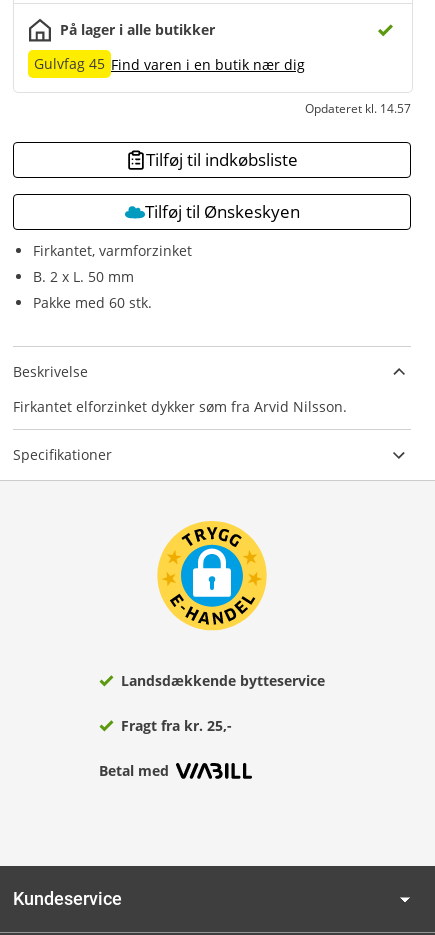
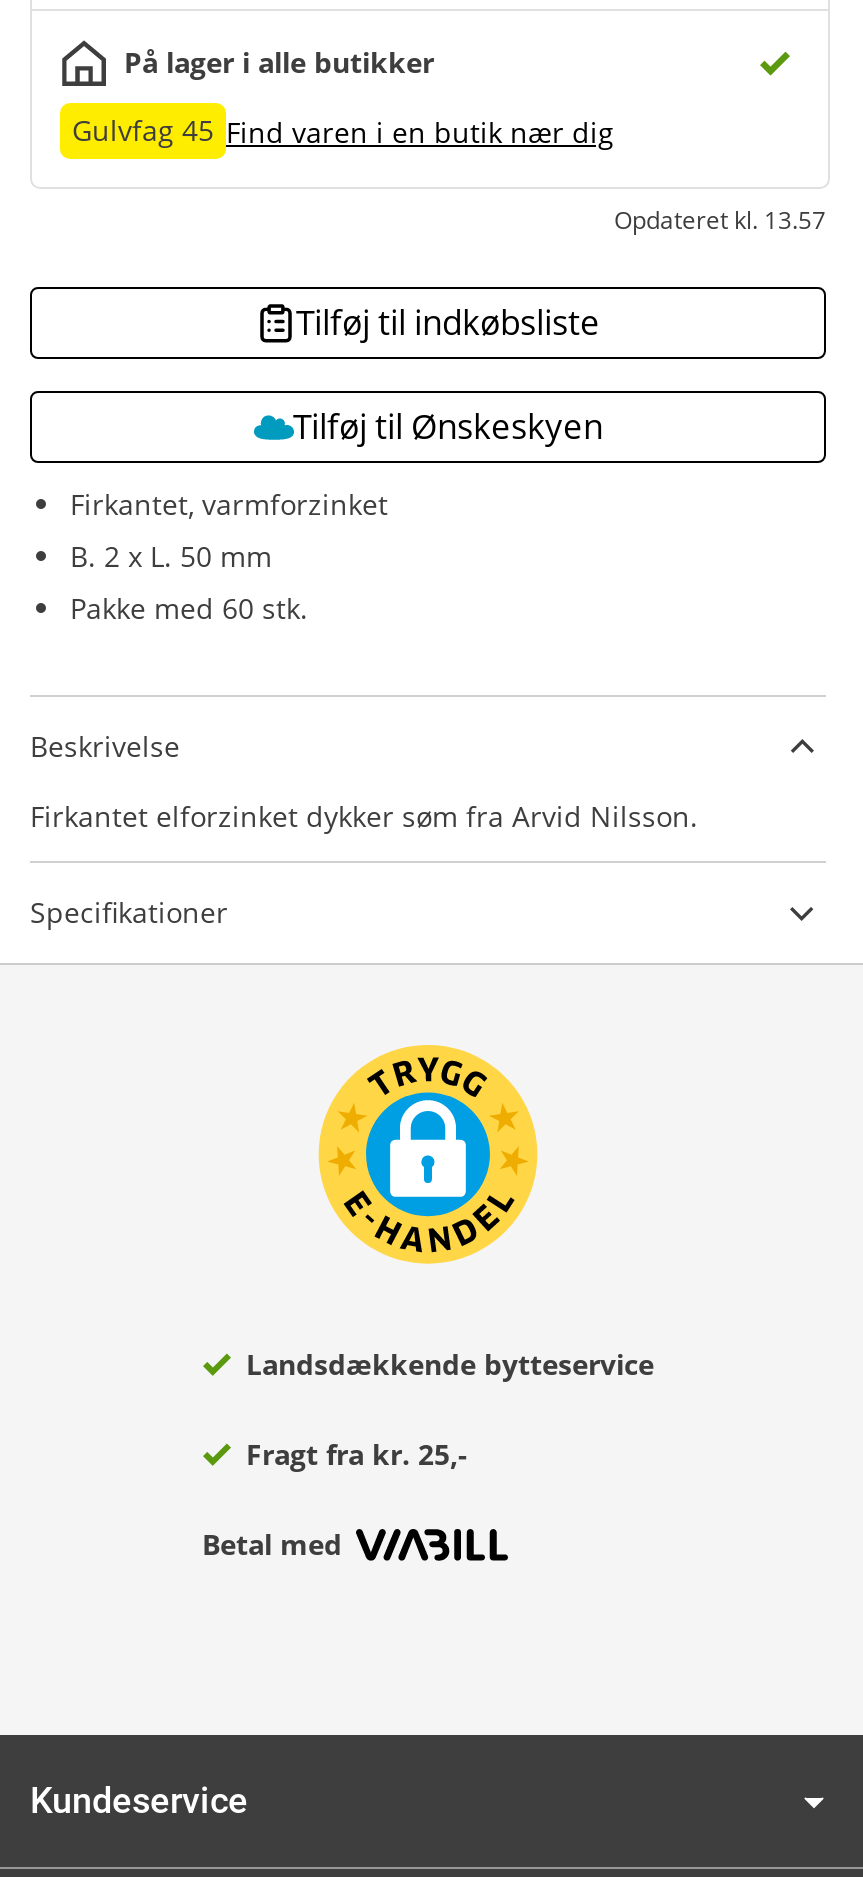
[305,100,411,117] Opdateret kl. 14.57 -> [614,203,826,237] Opdateret kl. 13.57

